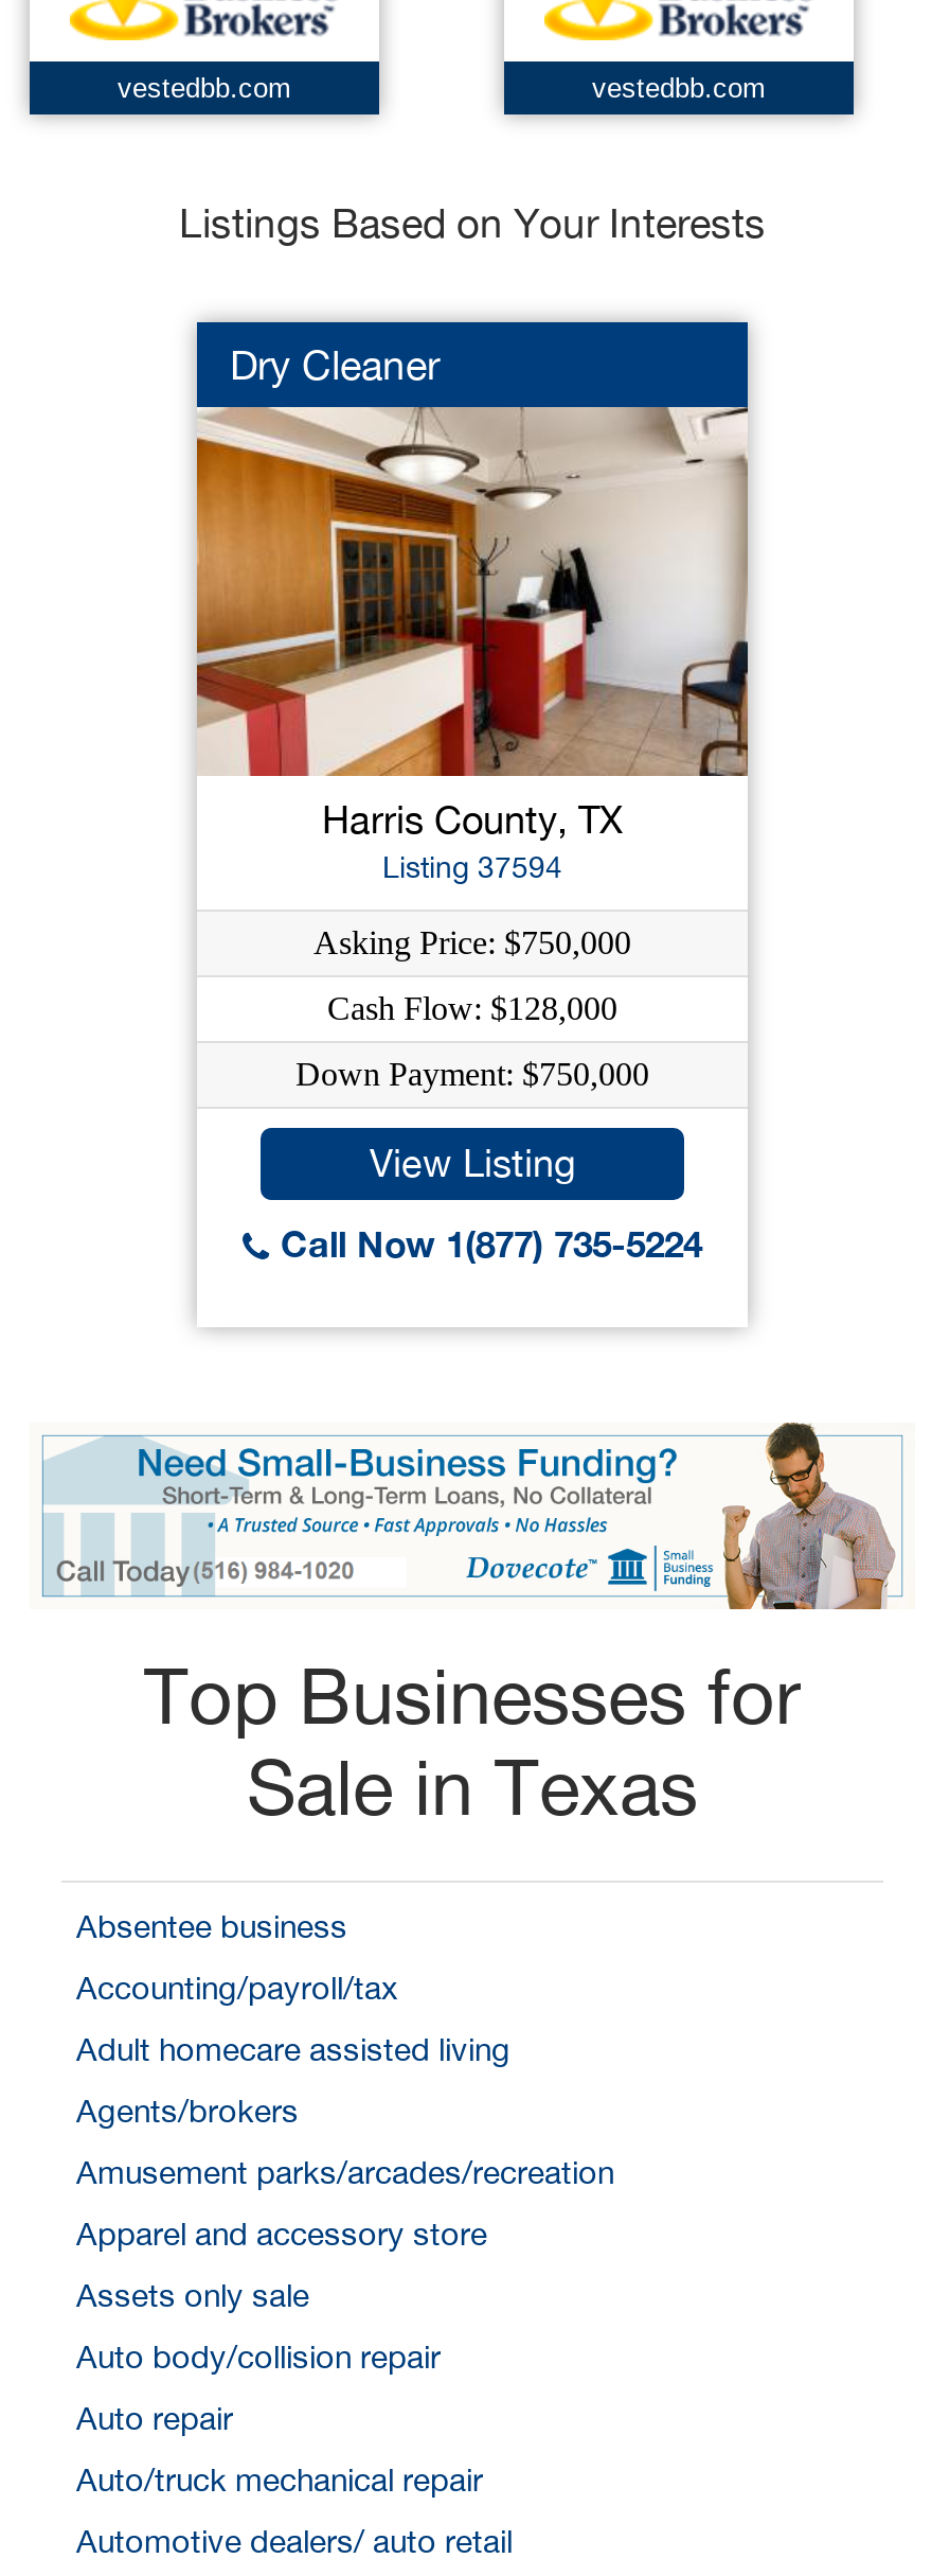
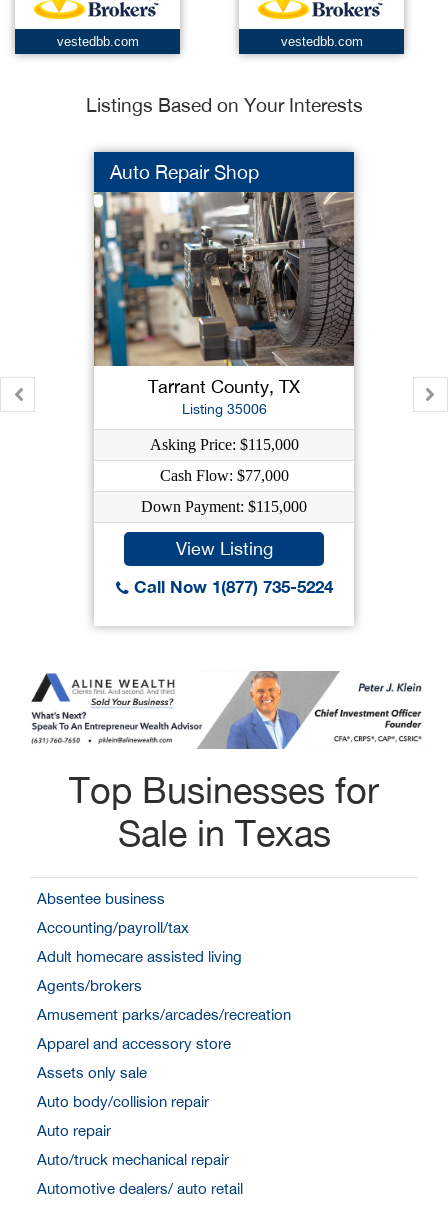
[230,341,440,388] Dry Cleaner -> [109,161,258,183] Auto Repair Shop
[195,405,750,884] [image] | Harris County, TX | Listing 37594 -> [93,192,355,417] [image] | Tarrant County, TX | Listing 35006
[313,924,631,960] Asking Price: $750,000 -> [149,436,298,453] Asking Price: $115,000
[327,990,617,1026] Cash Flow: $128,000 -> [159,467,288,484] Cash Flow: $77,000
[295,1056,649,1092] Down Payment: $750,000 -> [141,498,307,515] Down Payment: $115,000
[40,1421,902,1611] [image] -> [21,670,422,750] [image]

